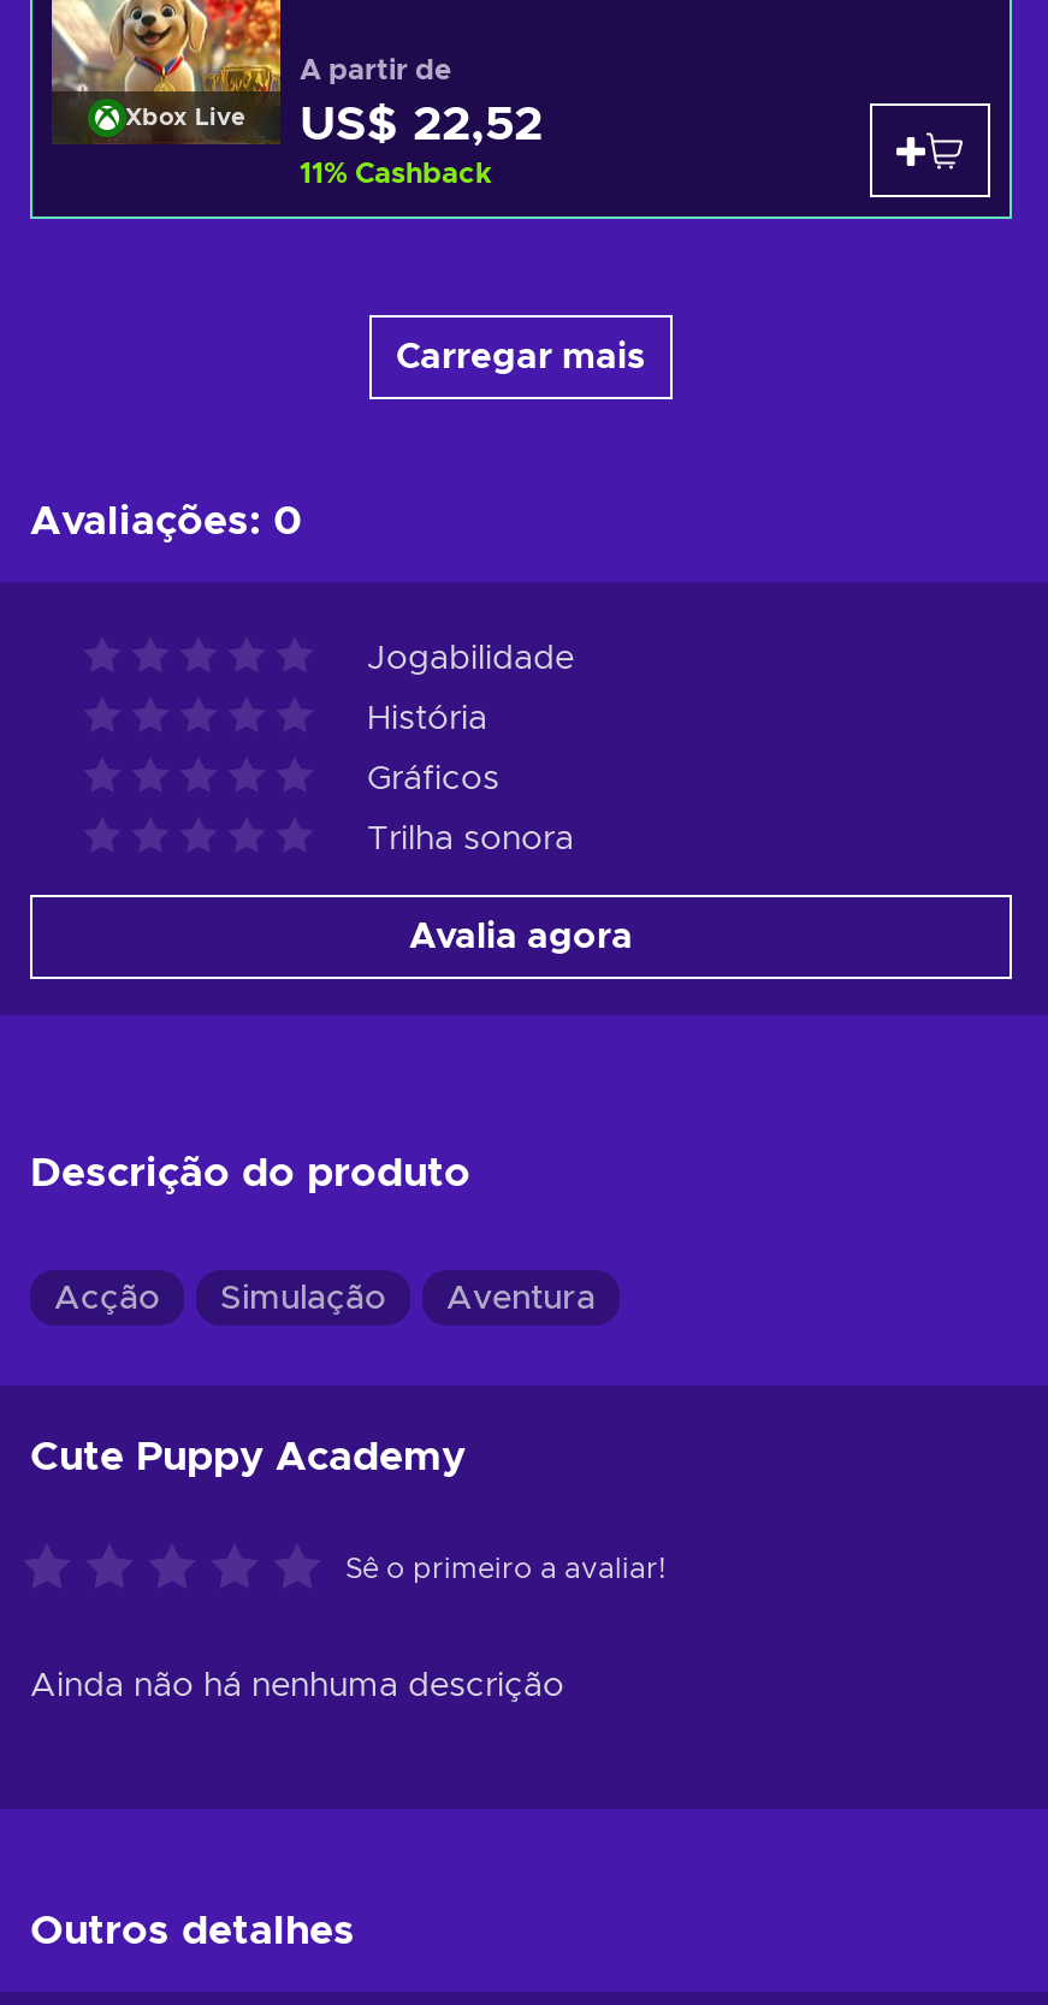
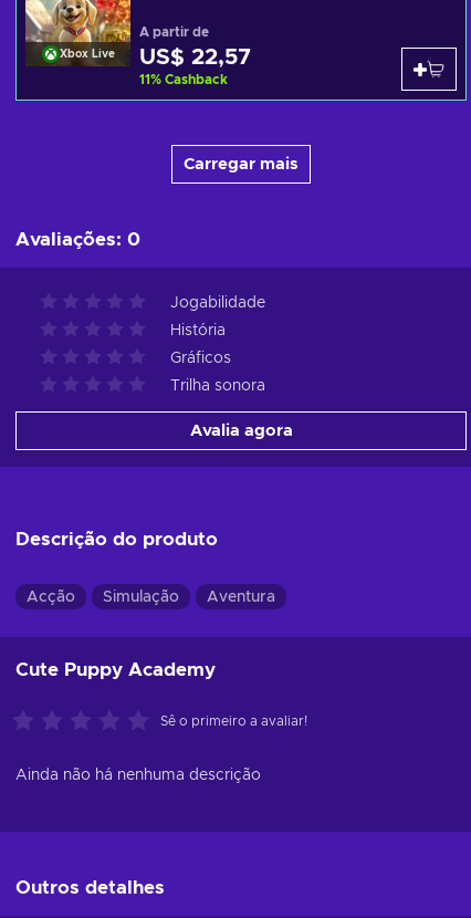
[300,100,543,148] US$ 22,52 -> [139,46,251,68] US$ 22,57

